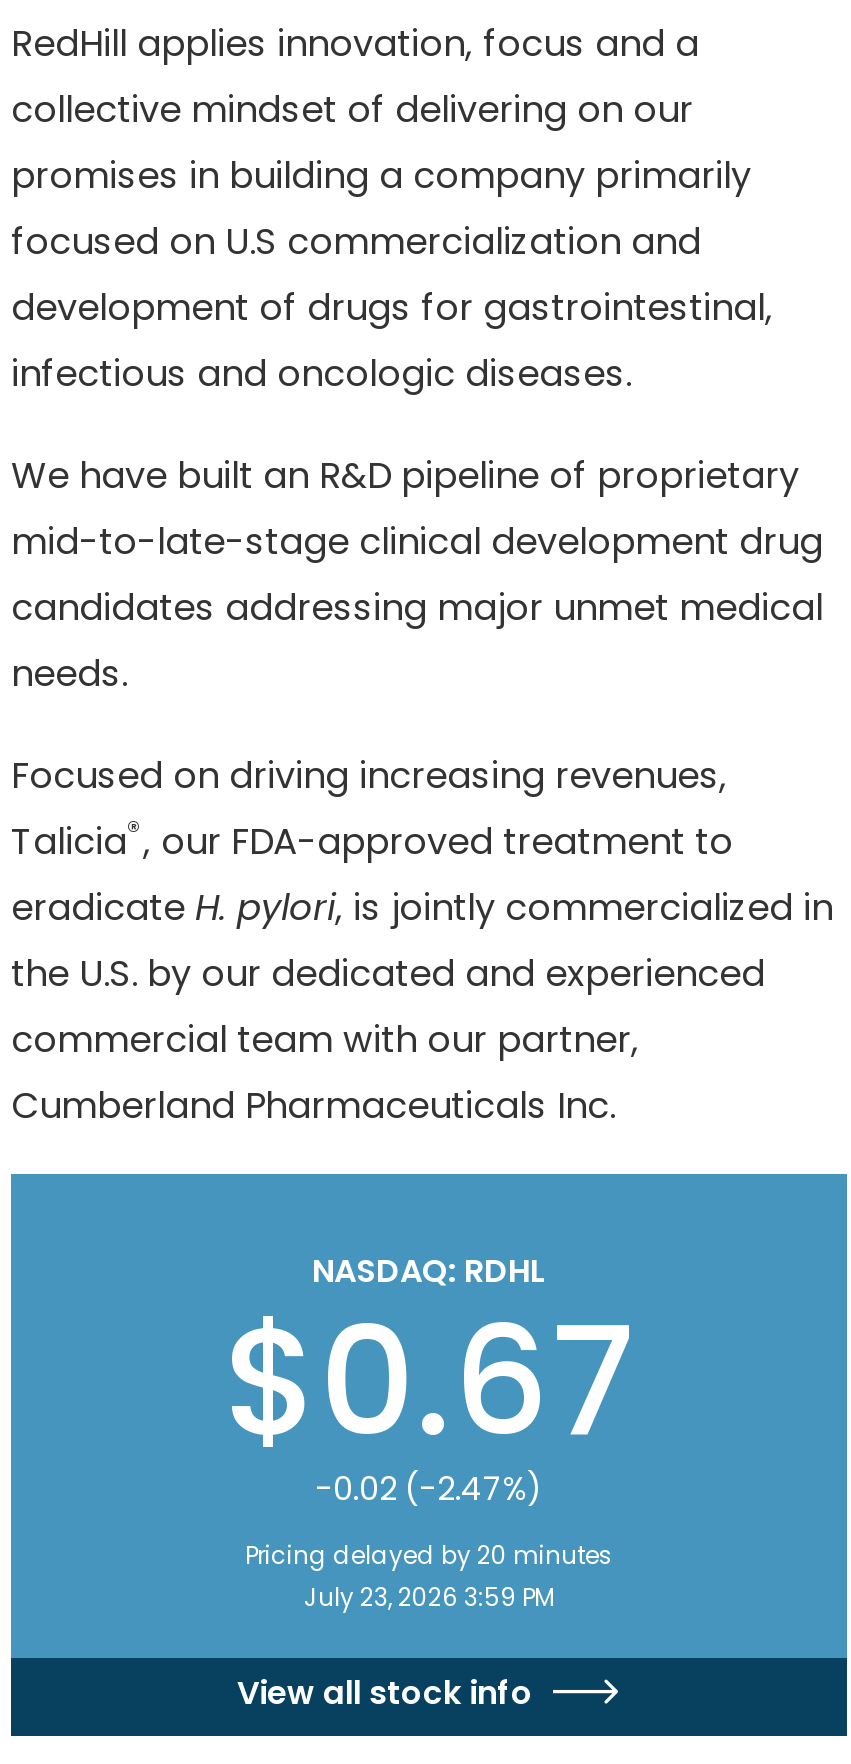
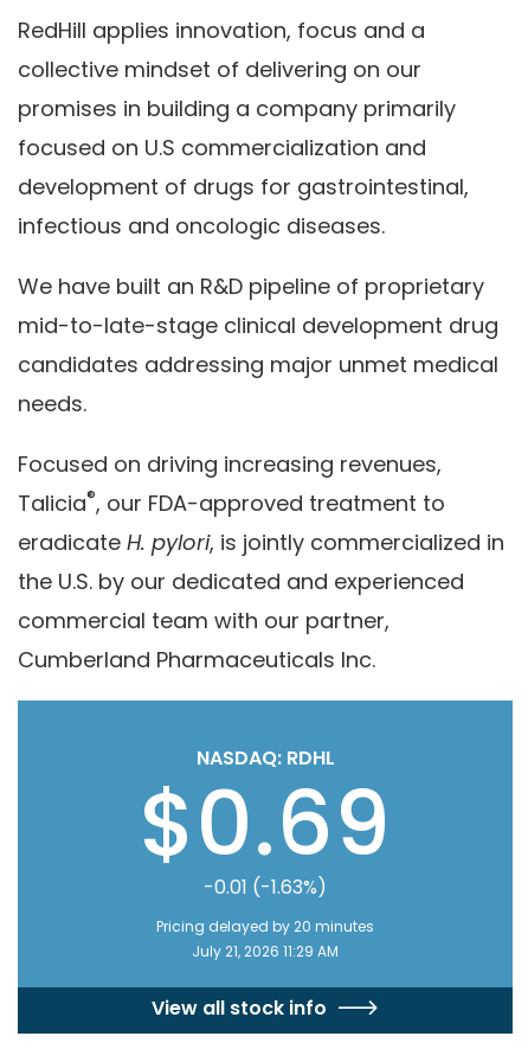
[223,1276,635,1486] $0.67 -> [140,761,391,885] $0.69
[315,1466,543,1512] -0.02 (-2.47%) -> [204,874,327,901] -0.01 (-1.63%)
[304,1580,554,1614] July 23, 2026 3:59 PM -> [192,941,339,961] July 21, 2026 11:29 AM

